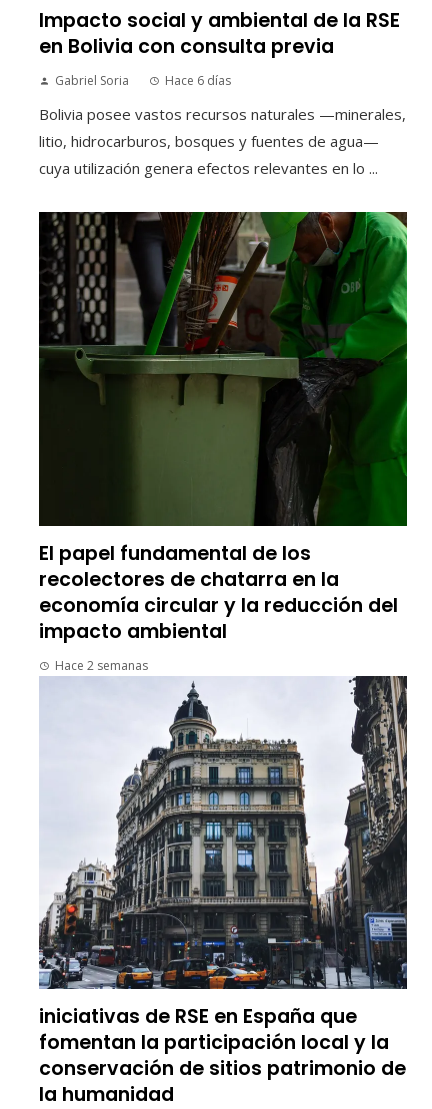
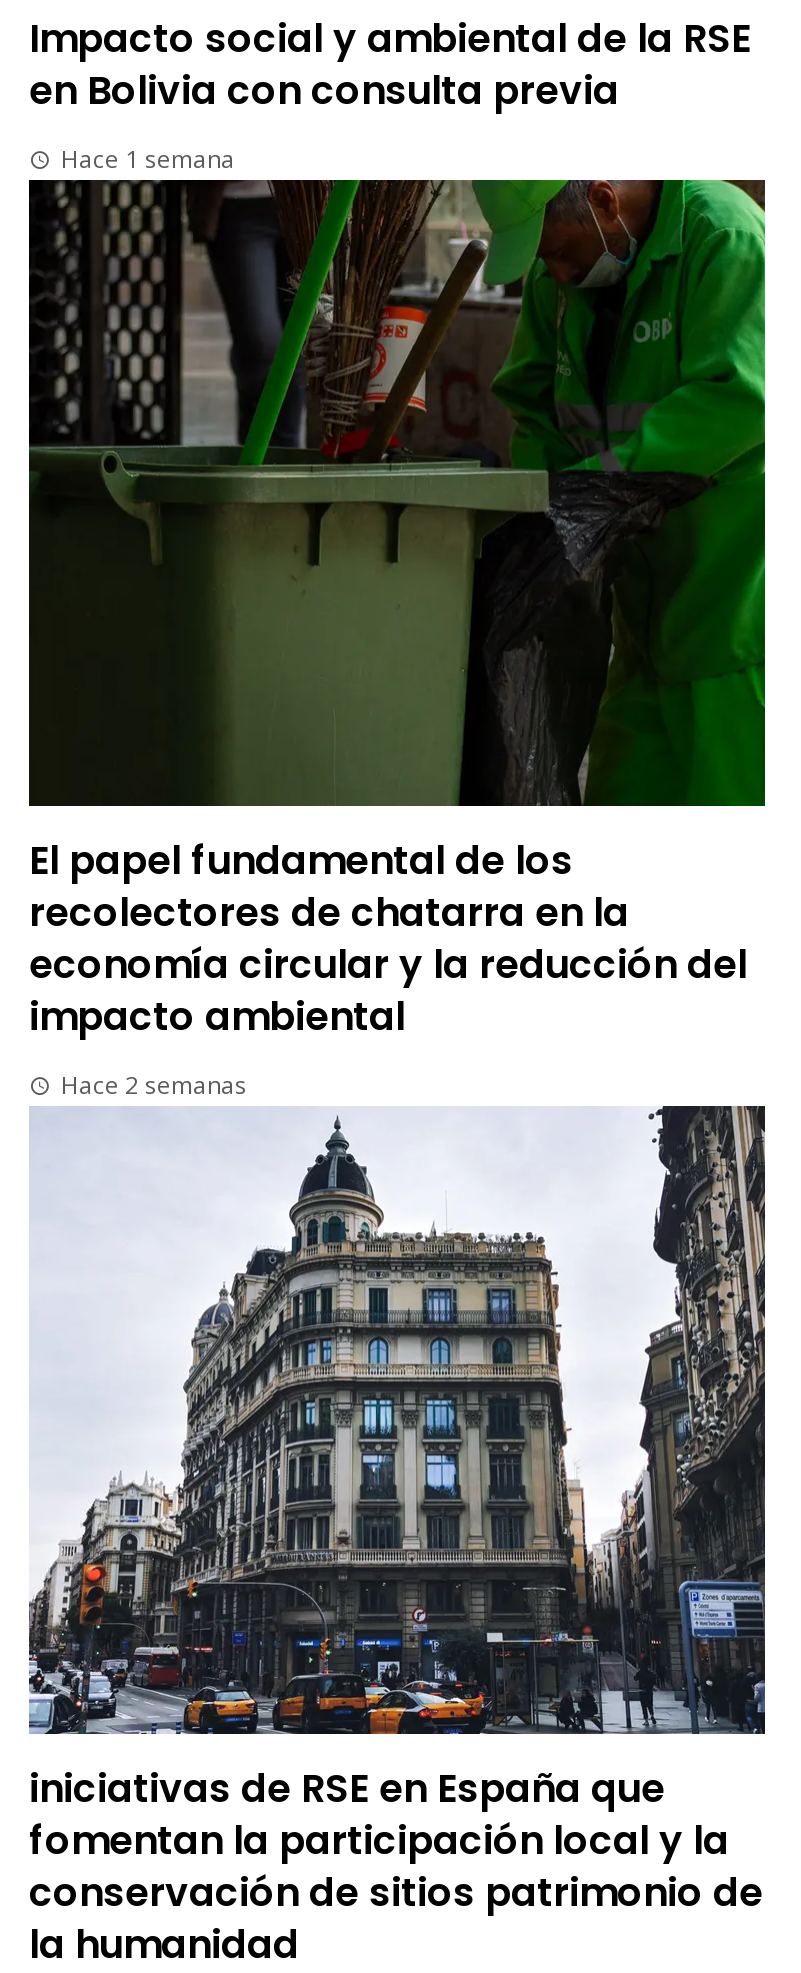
[39,72,406,178] Gabriel Soria | Hace 6 días | Bolivia posee vastos recursos naturales —minerales, | litio, hidrocarburos, bosques y fuentes de agua— | cuya utilización genera efectos relevantes en lo ... -> [61,141,235,175] Hace 1 semana

